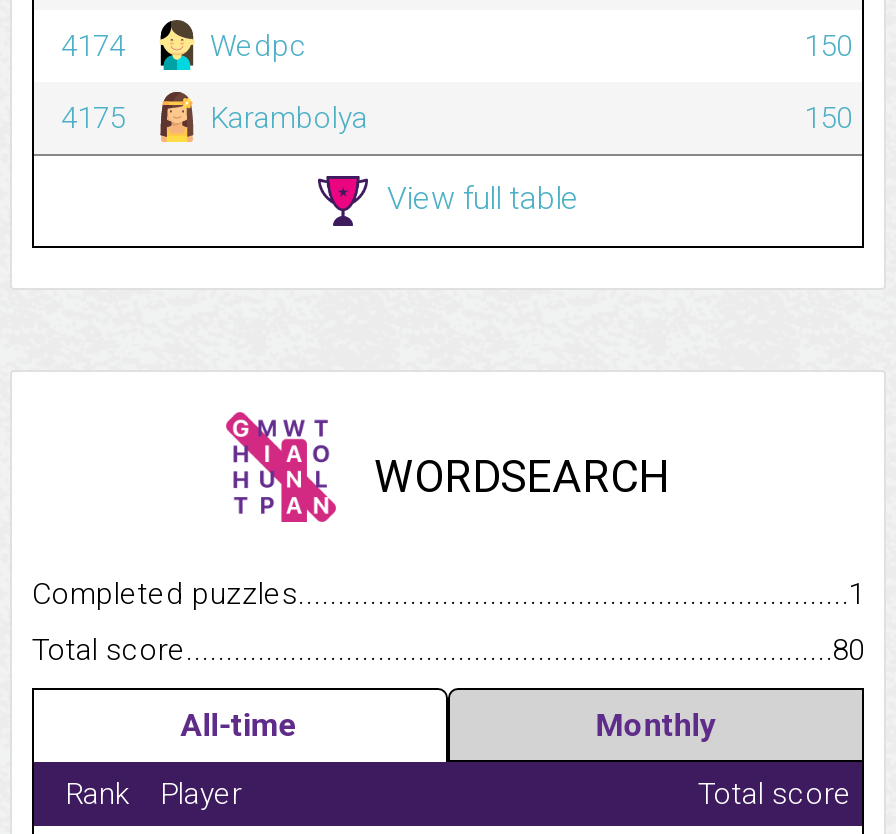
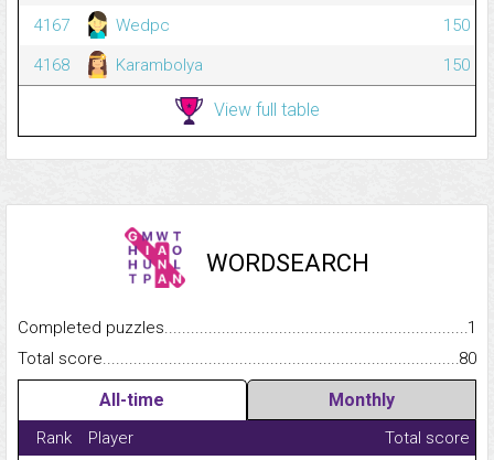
[61,28,125,64] 4174 -> [34,16,69,35] 4167
[61,100,125,136] 4175 -> [34,55,69,75] 4168

